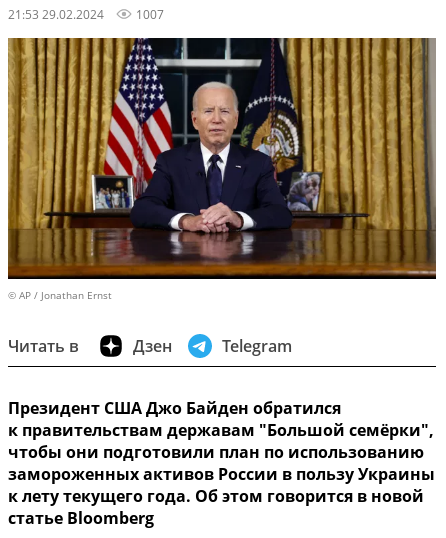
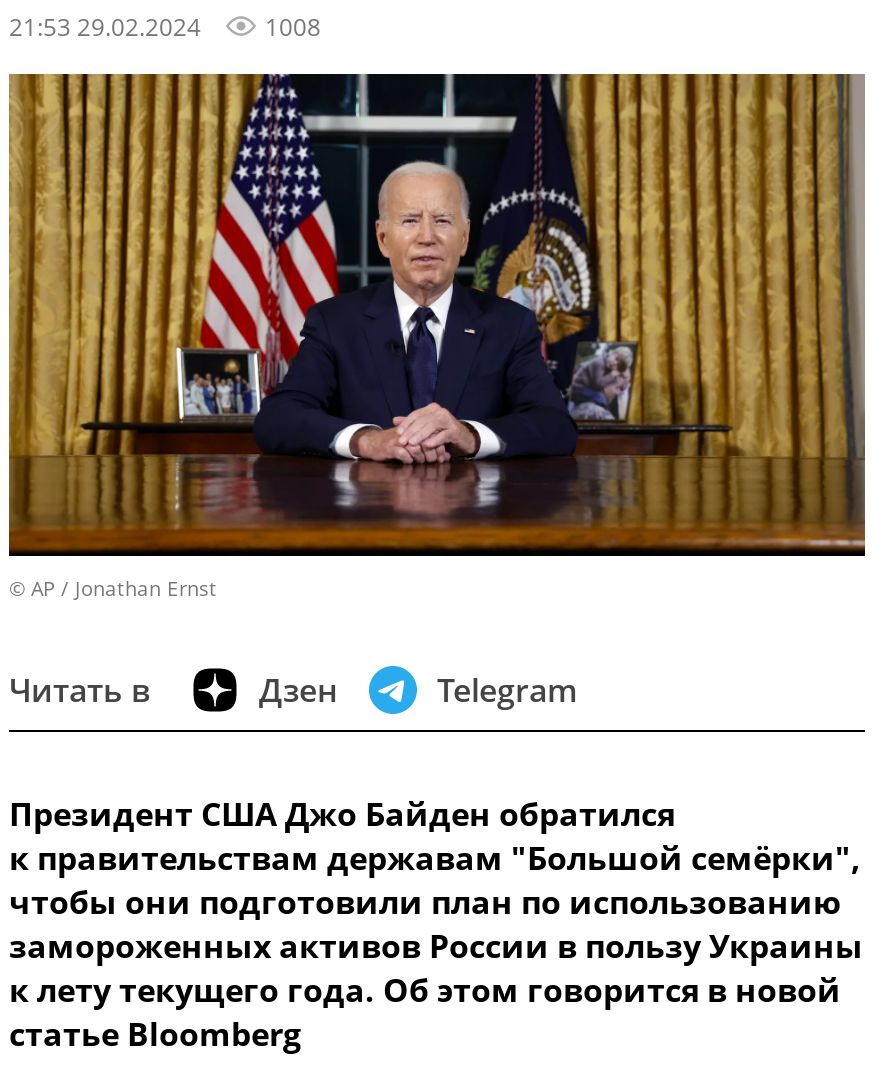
[8,6,164,22] 21:53 29.02.2024 1007 -> [9,10,321,42] 21:53 29.02.2024 1008

